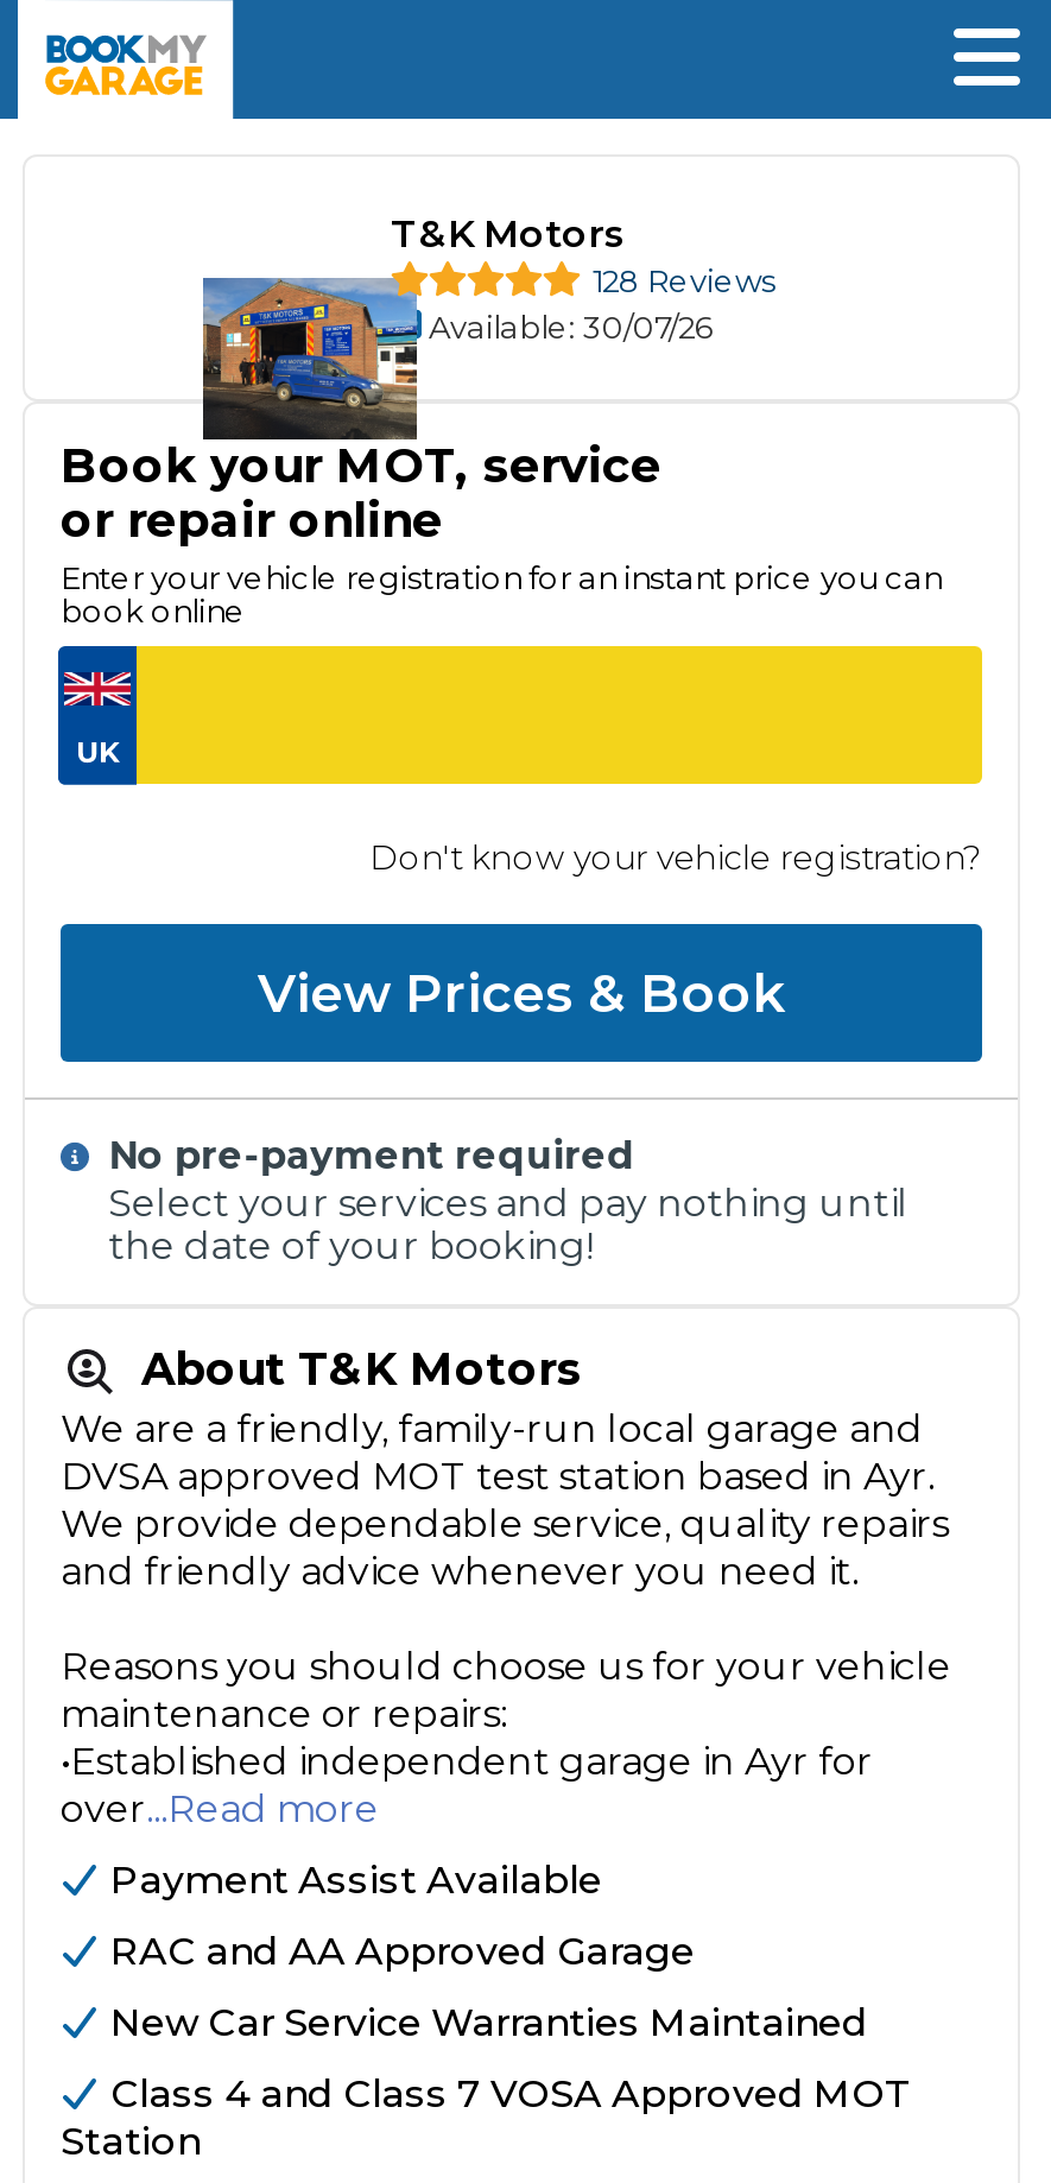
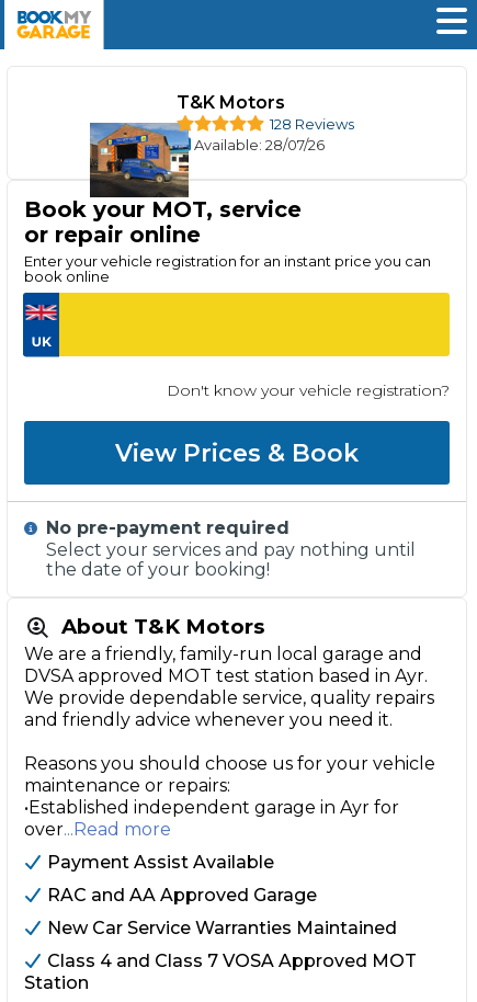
[429,308,714,346] Available: 30/07/26 -> [194,137,325,154] Available: 28/07/26

